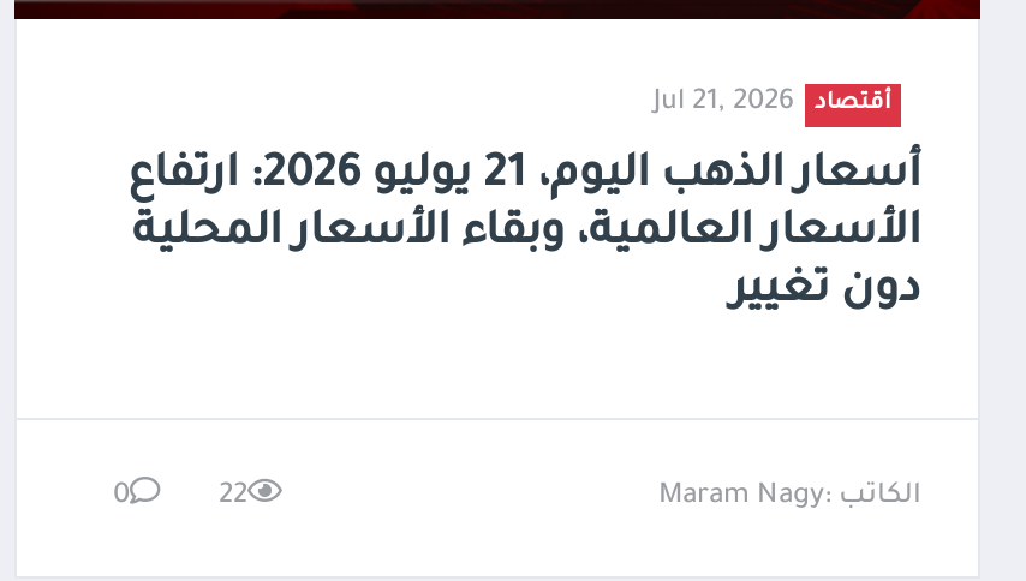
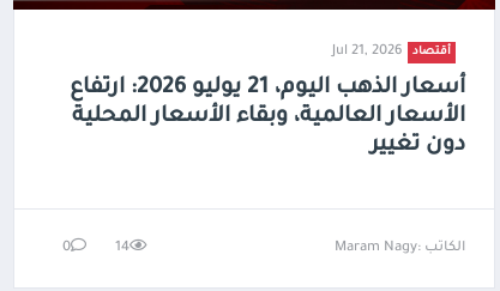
[219,483,247,514] 22 -> [115,241,129,256] 14

